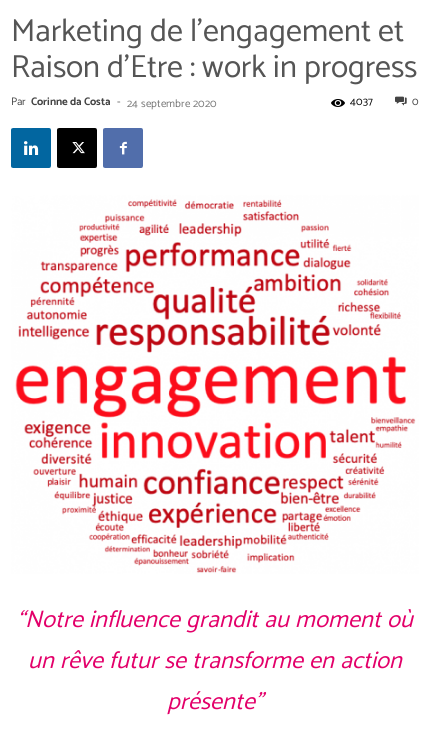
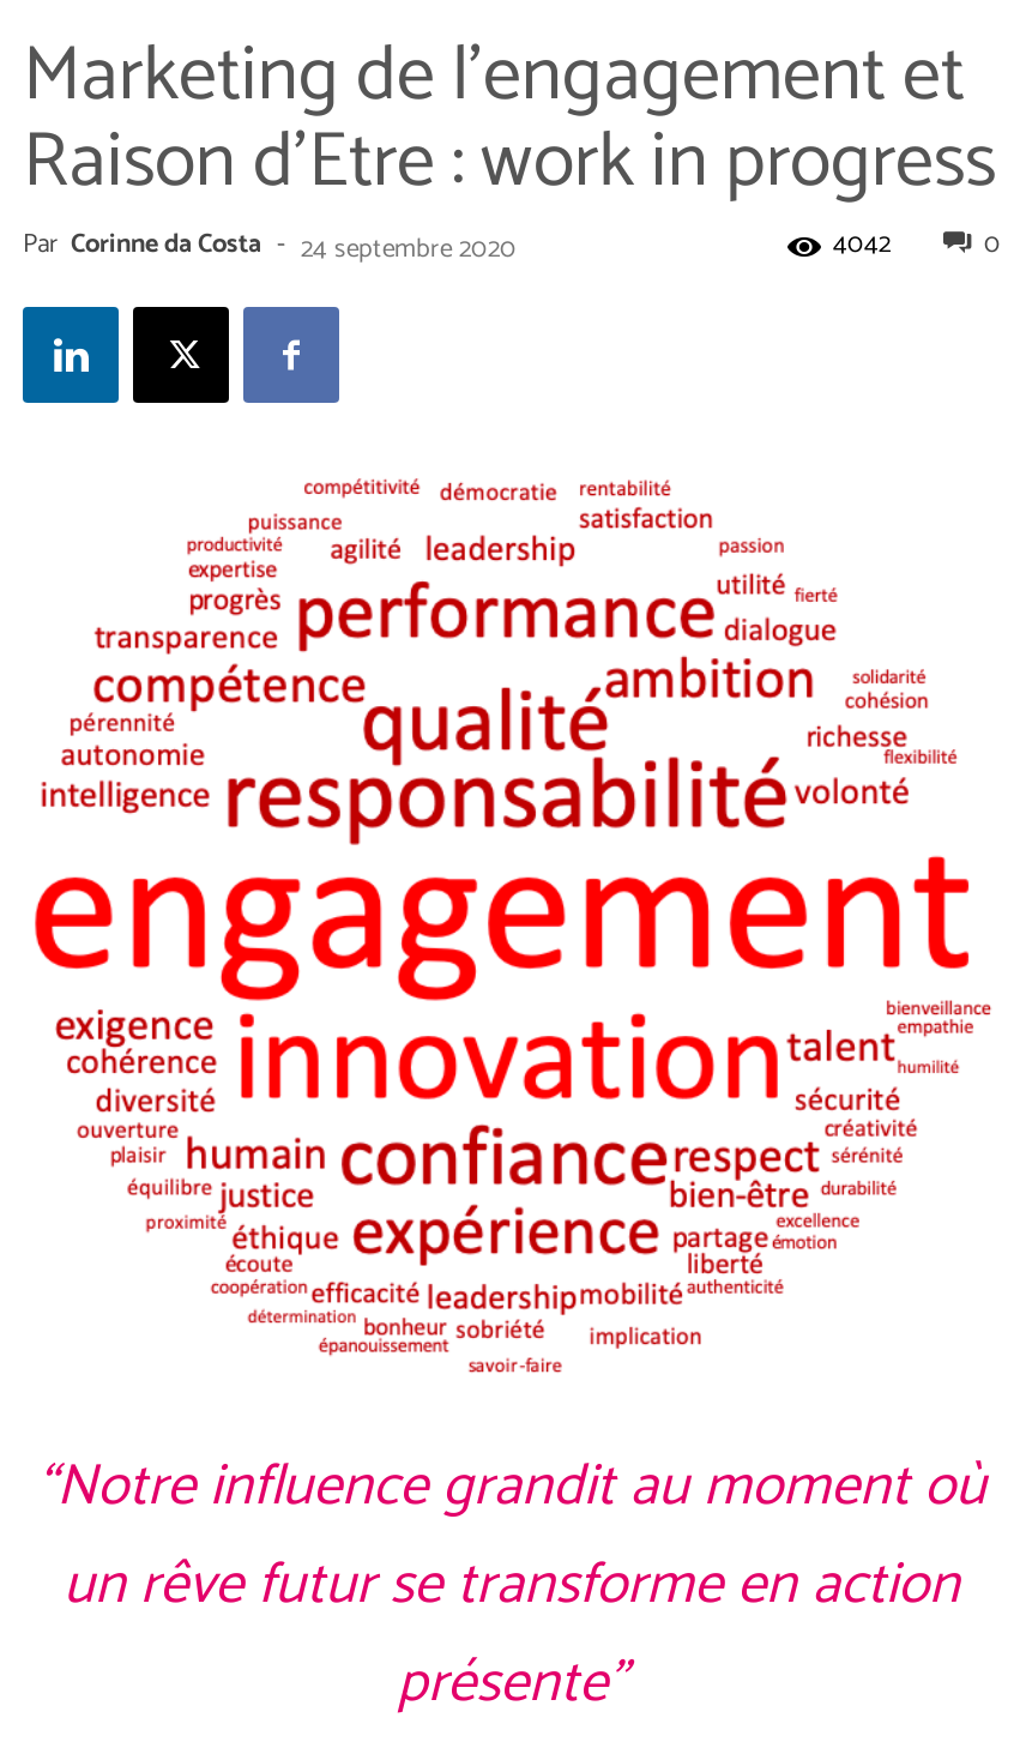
[350,93,373,111] 4037 -> [833,223,891,266] 4042

